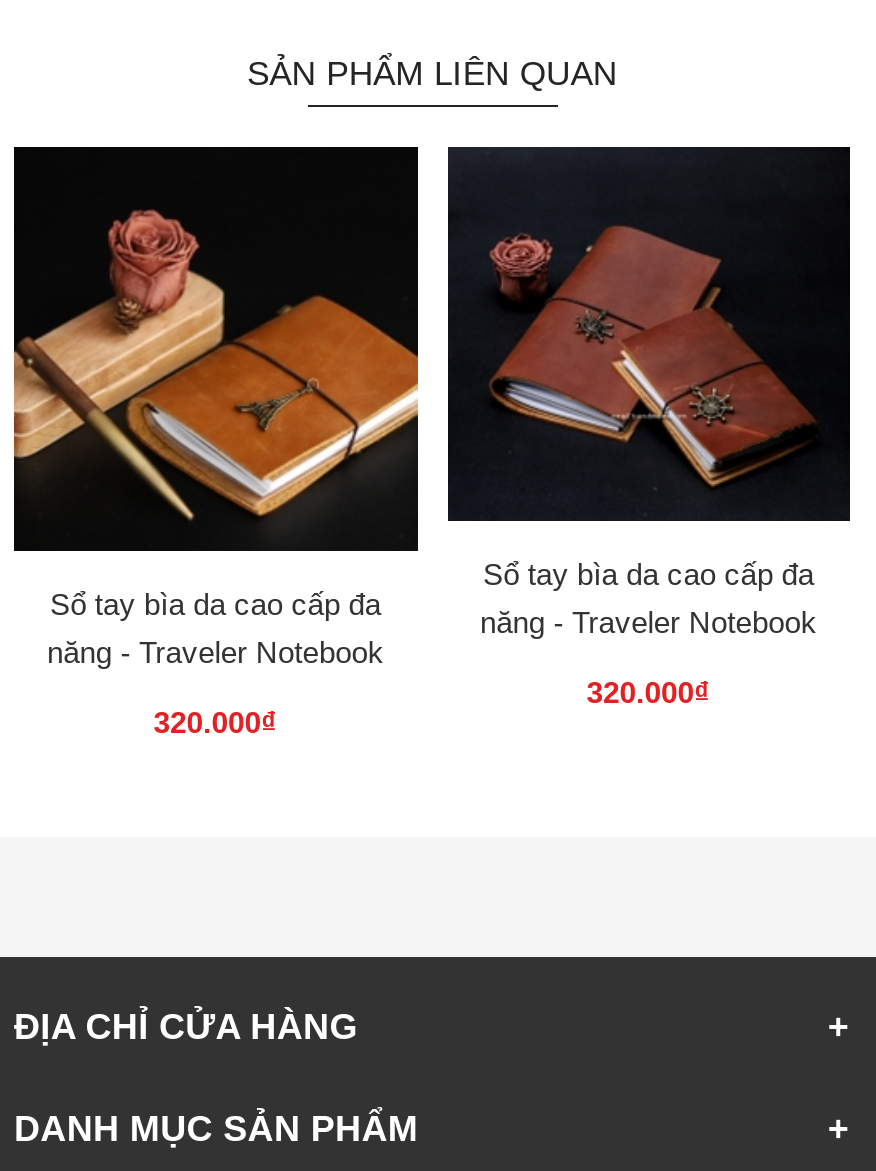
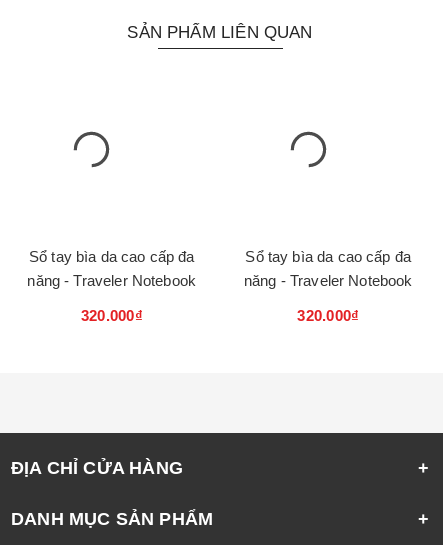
[12,145,420,553] [image] -> none
[446,145,852,523] [image] -> none

